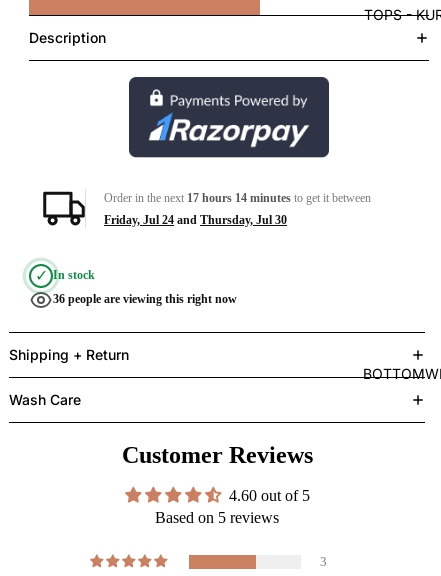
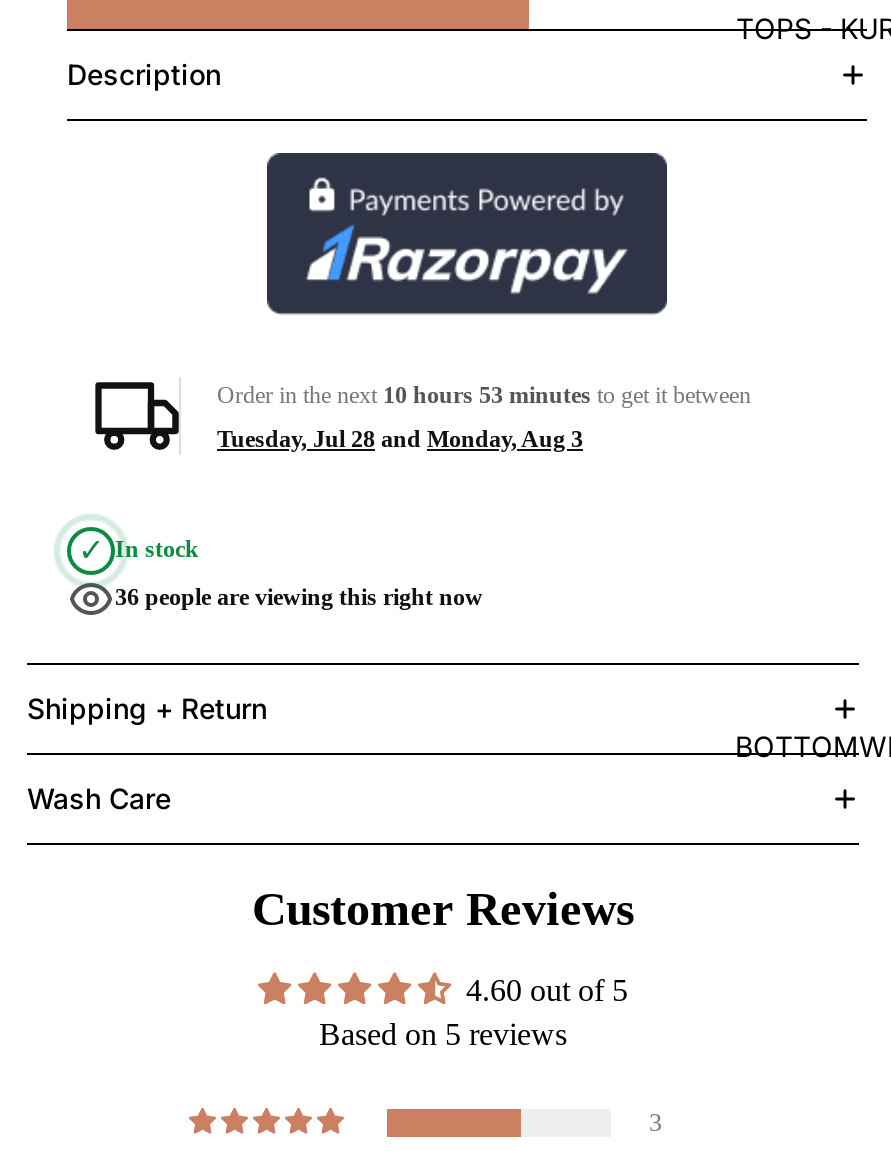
[104,191,371,205] Order in the next 17 hours 14 minutes to get it between -> [217,381,751,409] Order in the next 10 hours 53 minutes to get it between
[104,213,287,227] Friday, Jul 24 and Thursday, Jul 30 -> [217,425,583,453] Tuesday, Jul 28 and Monday, Aug 3

